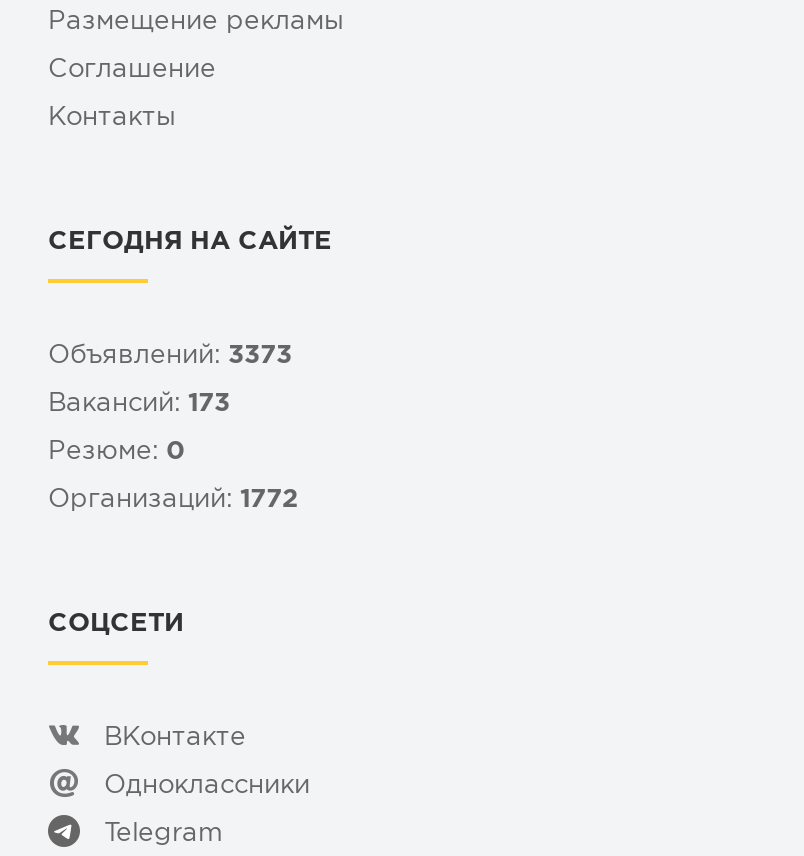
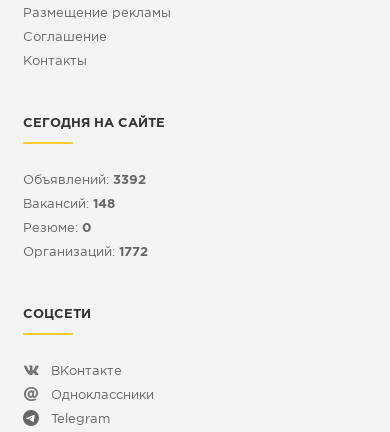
[48,346,292,368] Объявлений: 3373 -> [23,175,146,186] Объявлений: 3392
[48,394,230,416] Вакансий: 173 -> [23,199,115,210] Вакансий: 148

